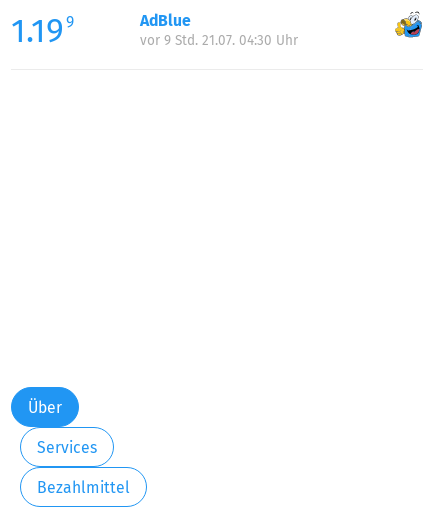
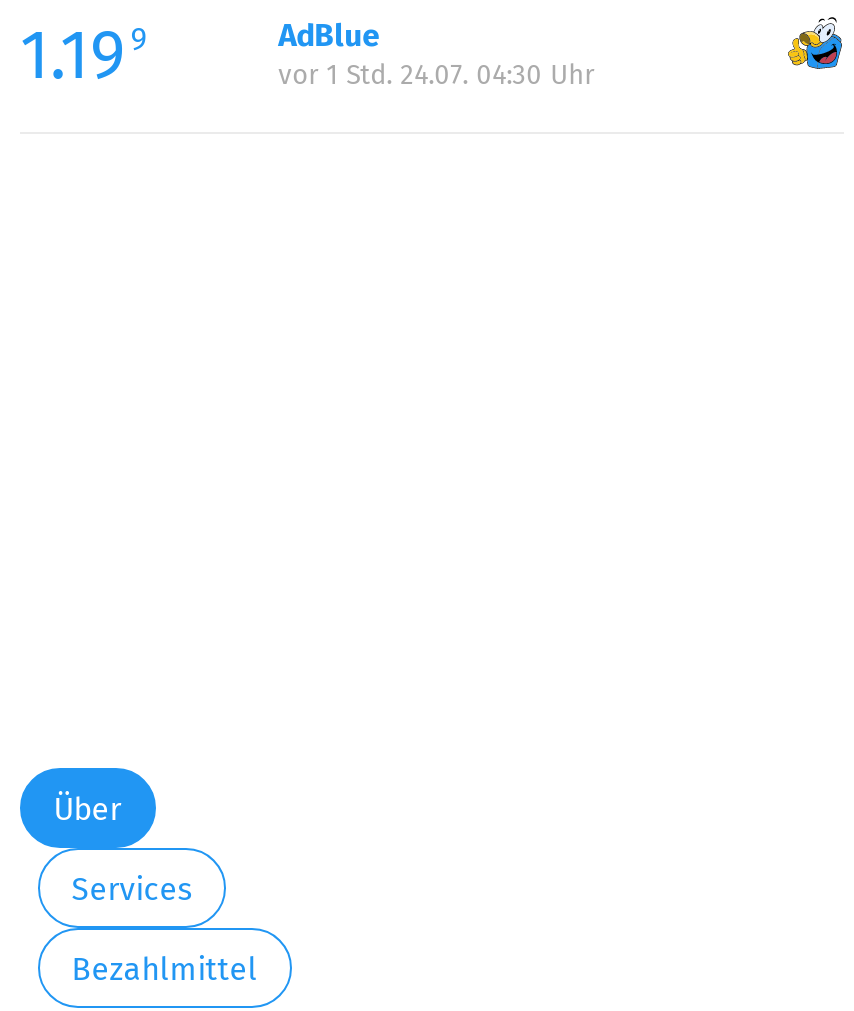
[140,32,298,49] vor 9 Std. 21.07. 04:30 Uhr -> [278,58,594,92] vor 1 Std. 24.07. 04:30 Uhr

